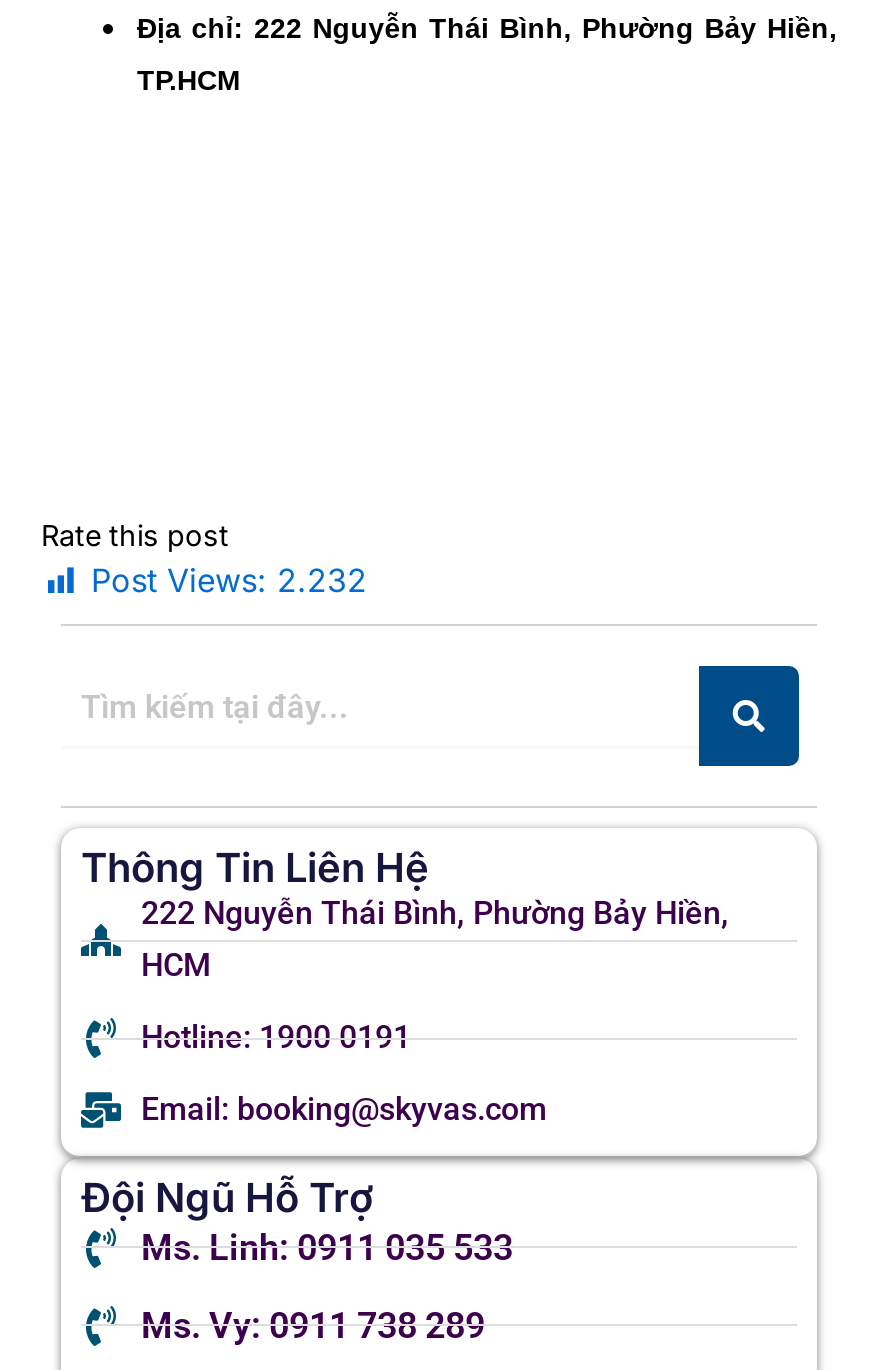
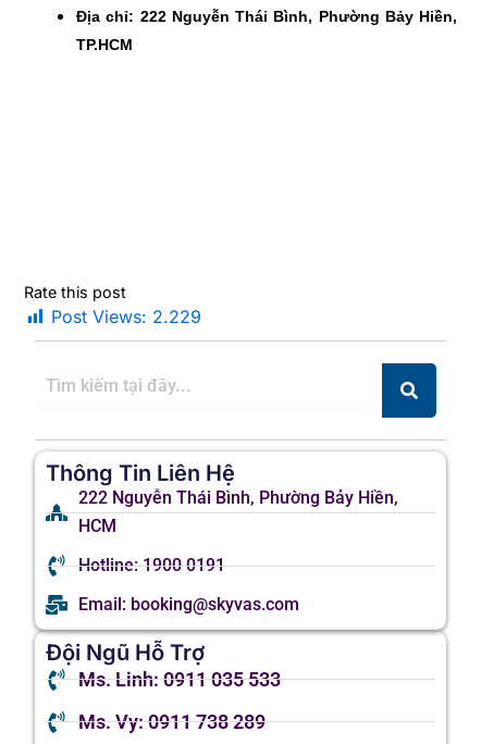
[91,561,367,601] Post Views: 2.232 -> [51,306,201,328] Post Views: 2.229

